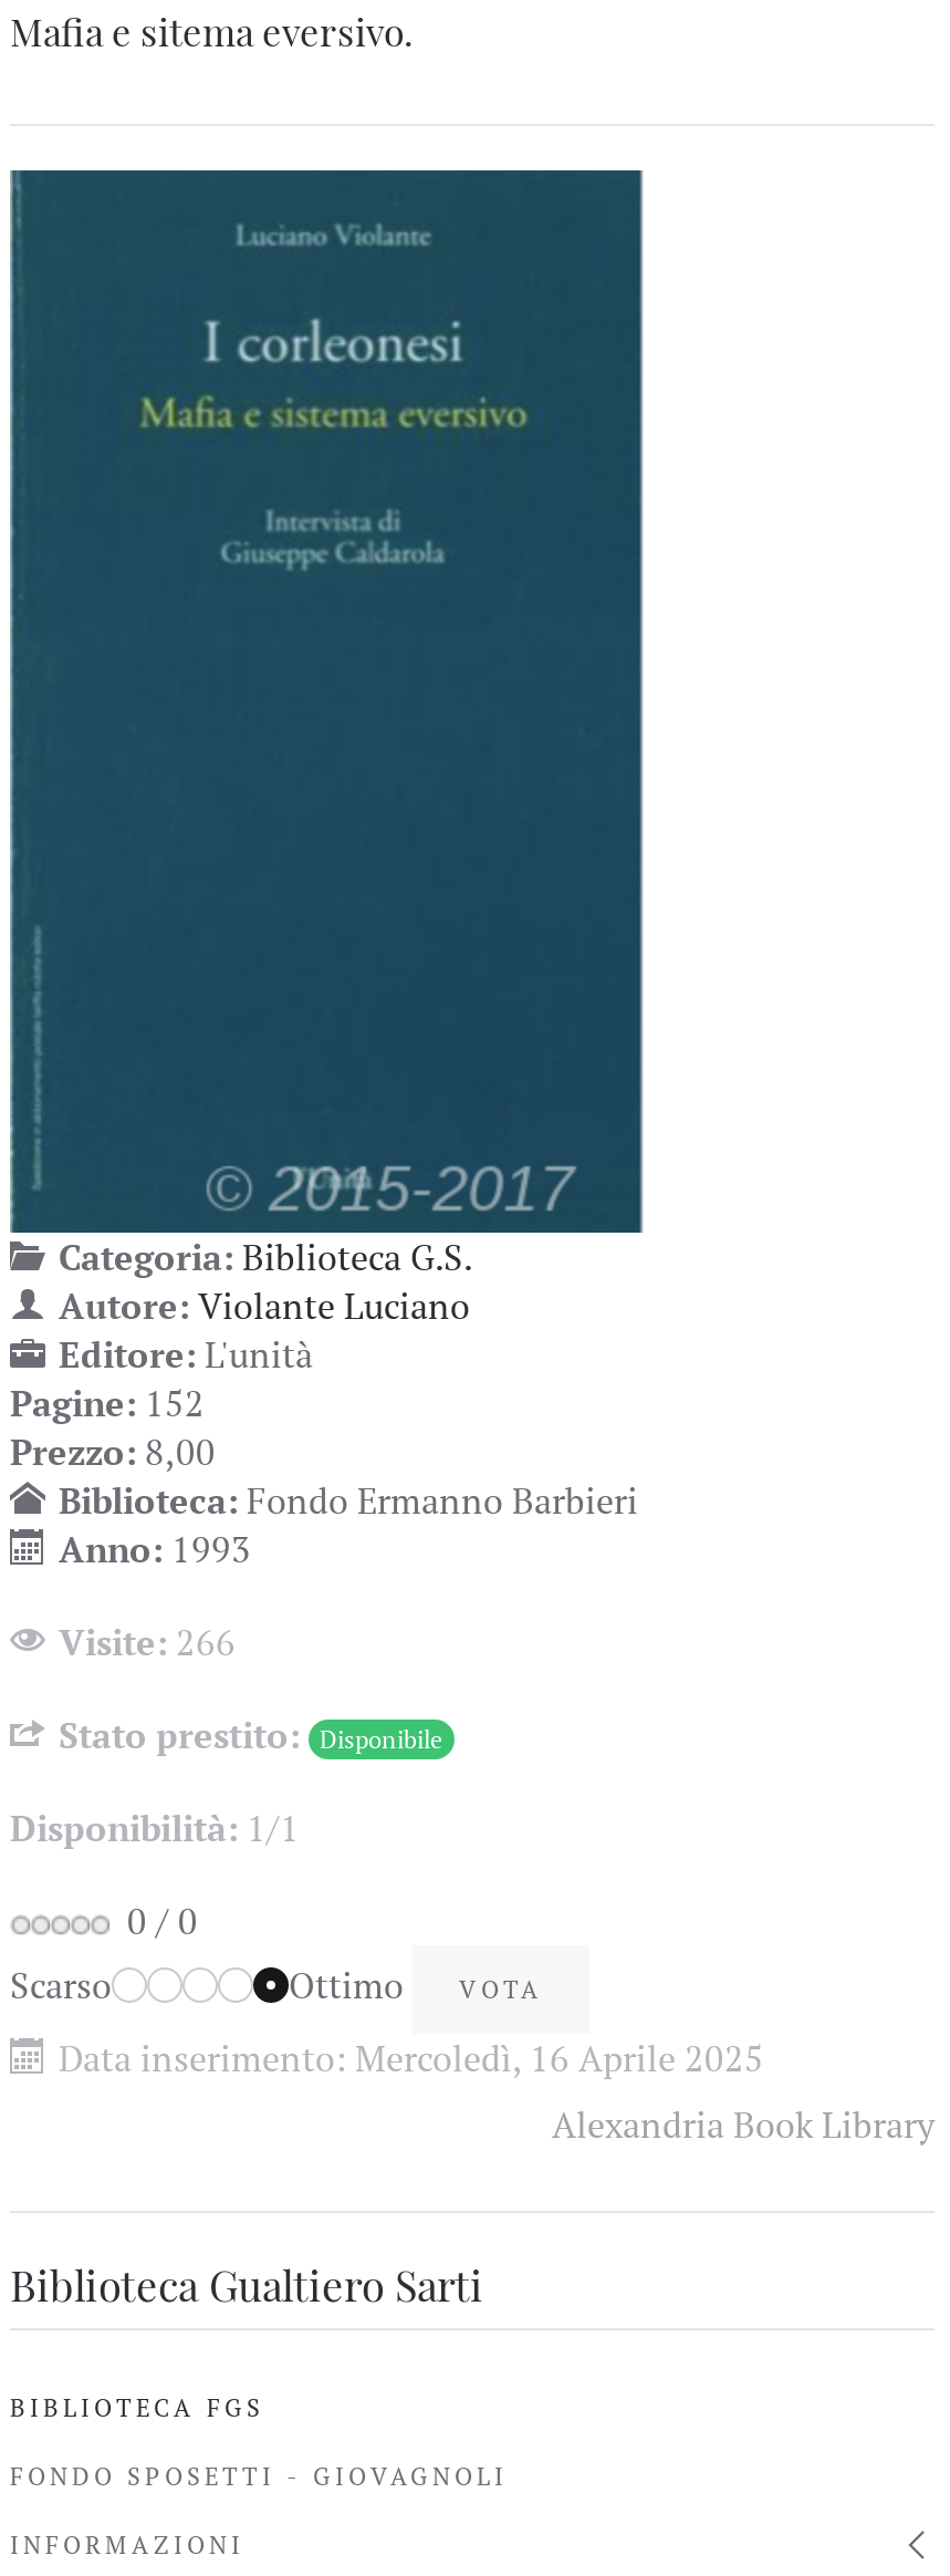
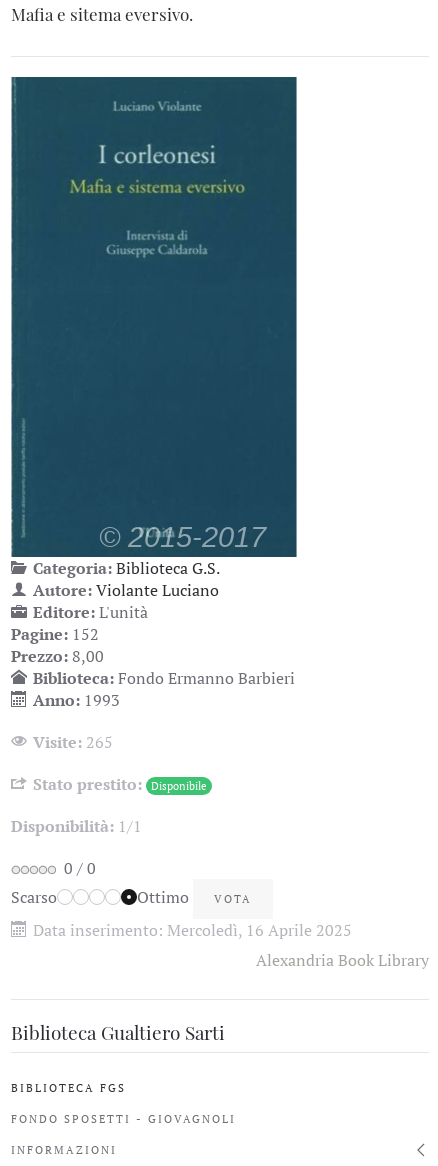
[59,1618,236,1666] Visite: 266 -> [33,731,113,753] Visite: 265

